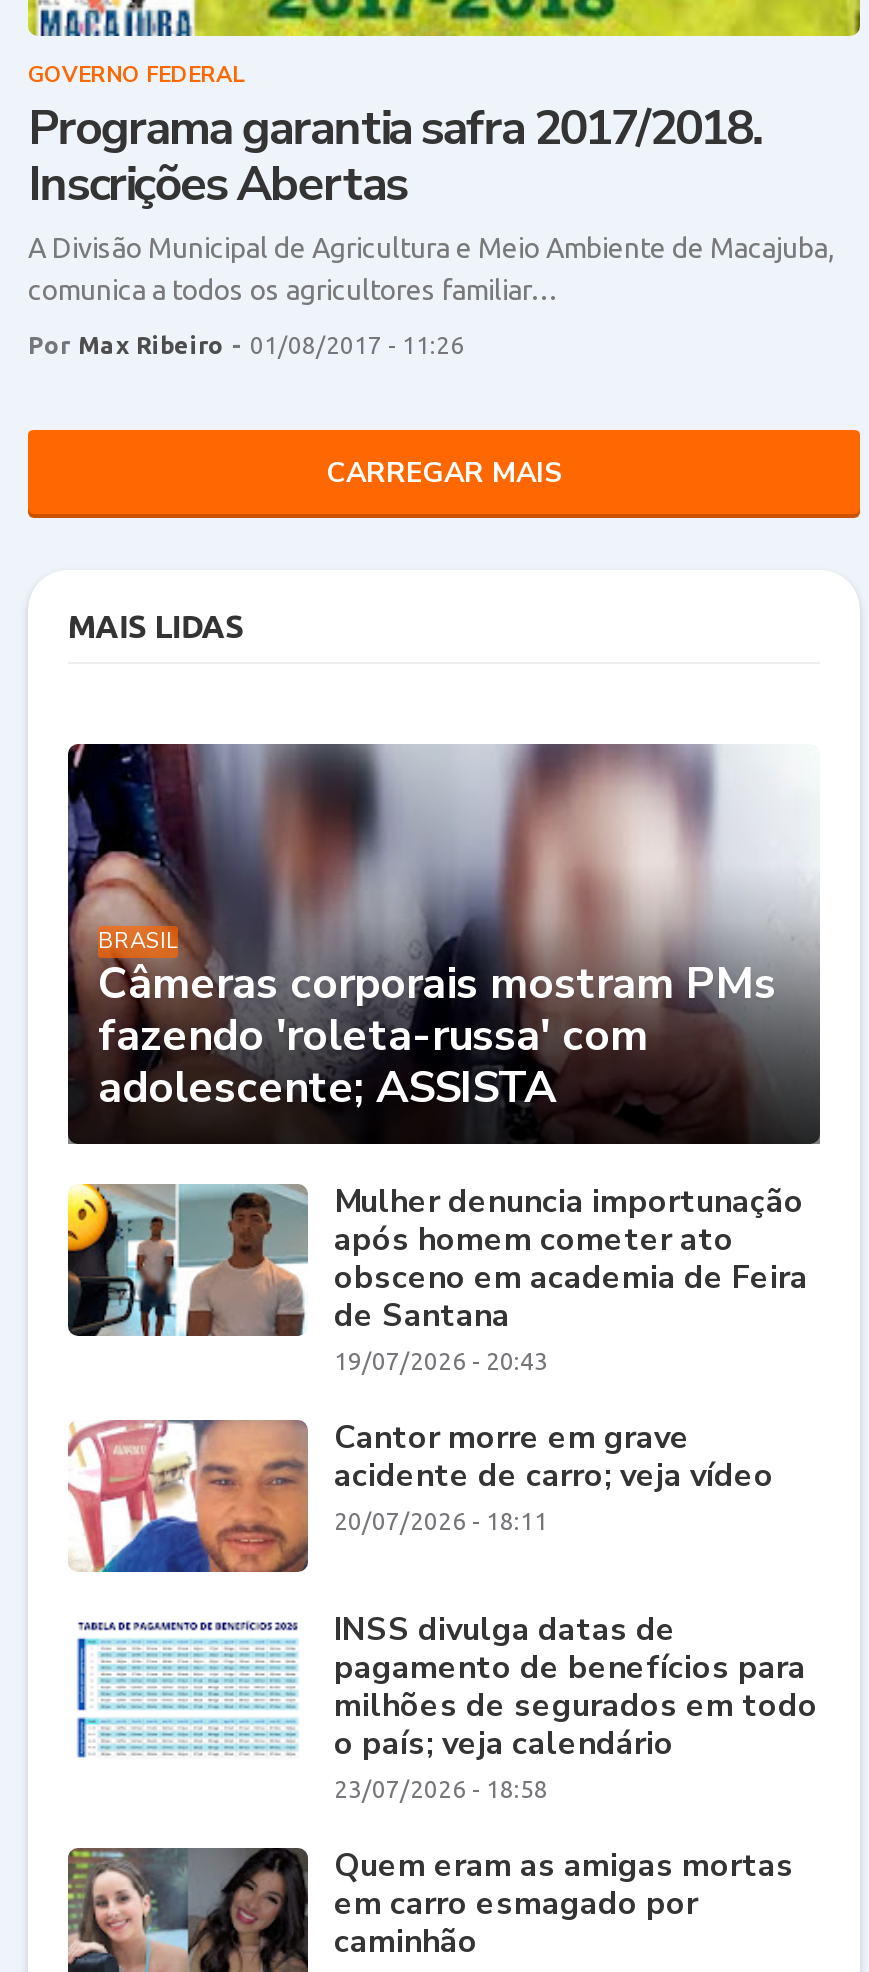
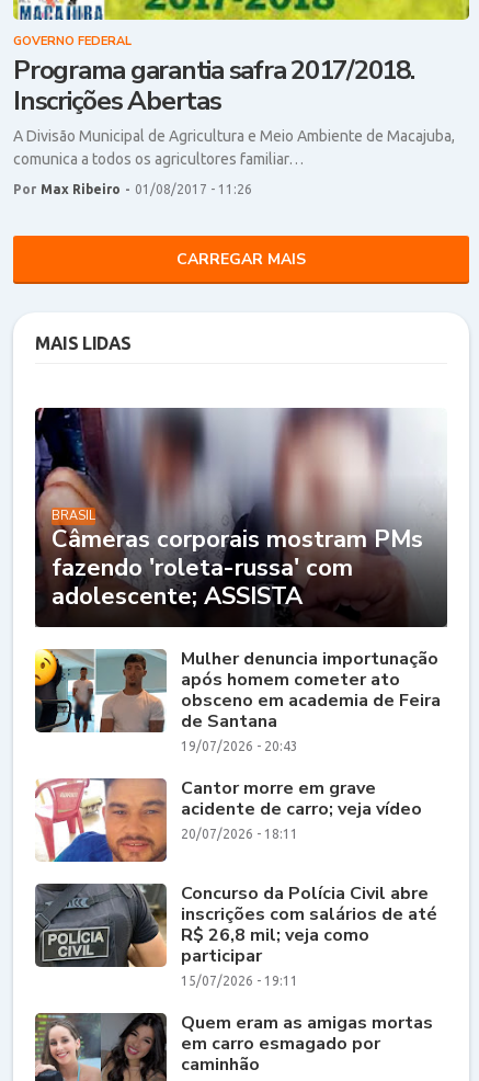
[68,1608,818,1802] [image] | INSS divulga datas de | pagamento de benefícios para | milhões de segurados em todo | o país; veja calendário | 23/07/2026 - 18:58 -> [34,881,437,988] [image] | Concurso da Polícia Civil abre | inscrições com salários de até | R$ 26,8 mil; veja como | participar | 15/07/2026 - 19:11

